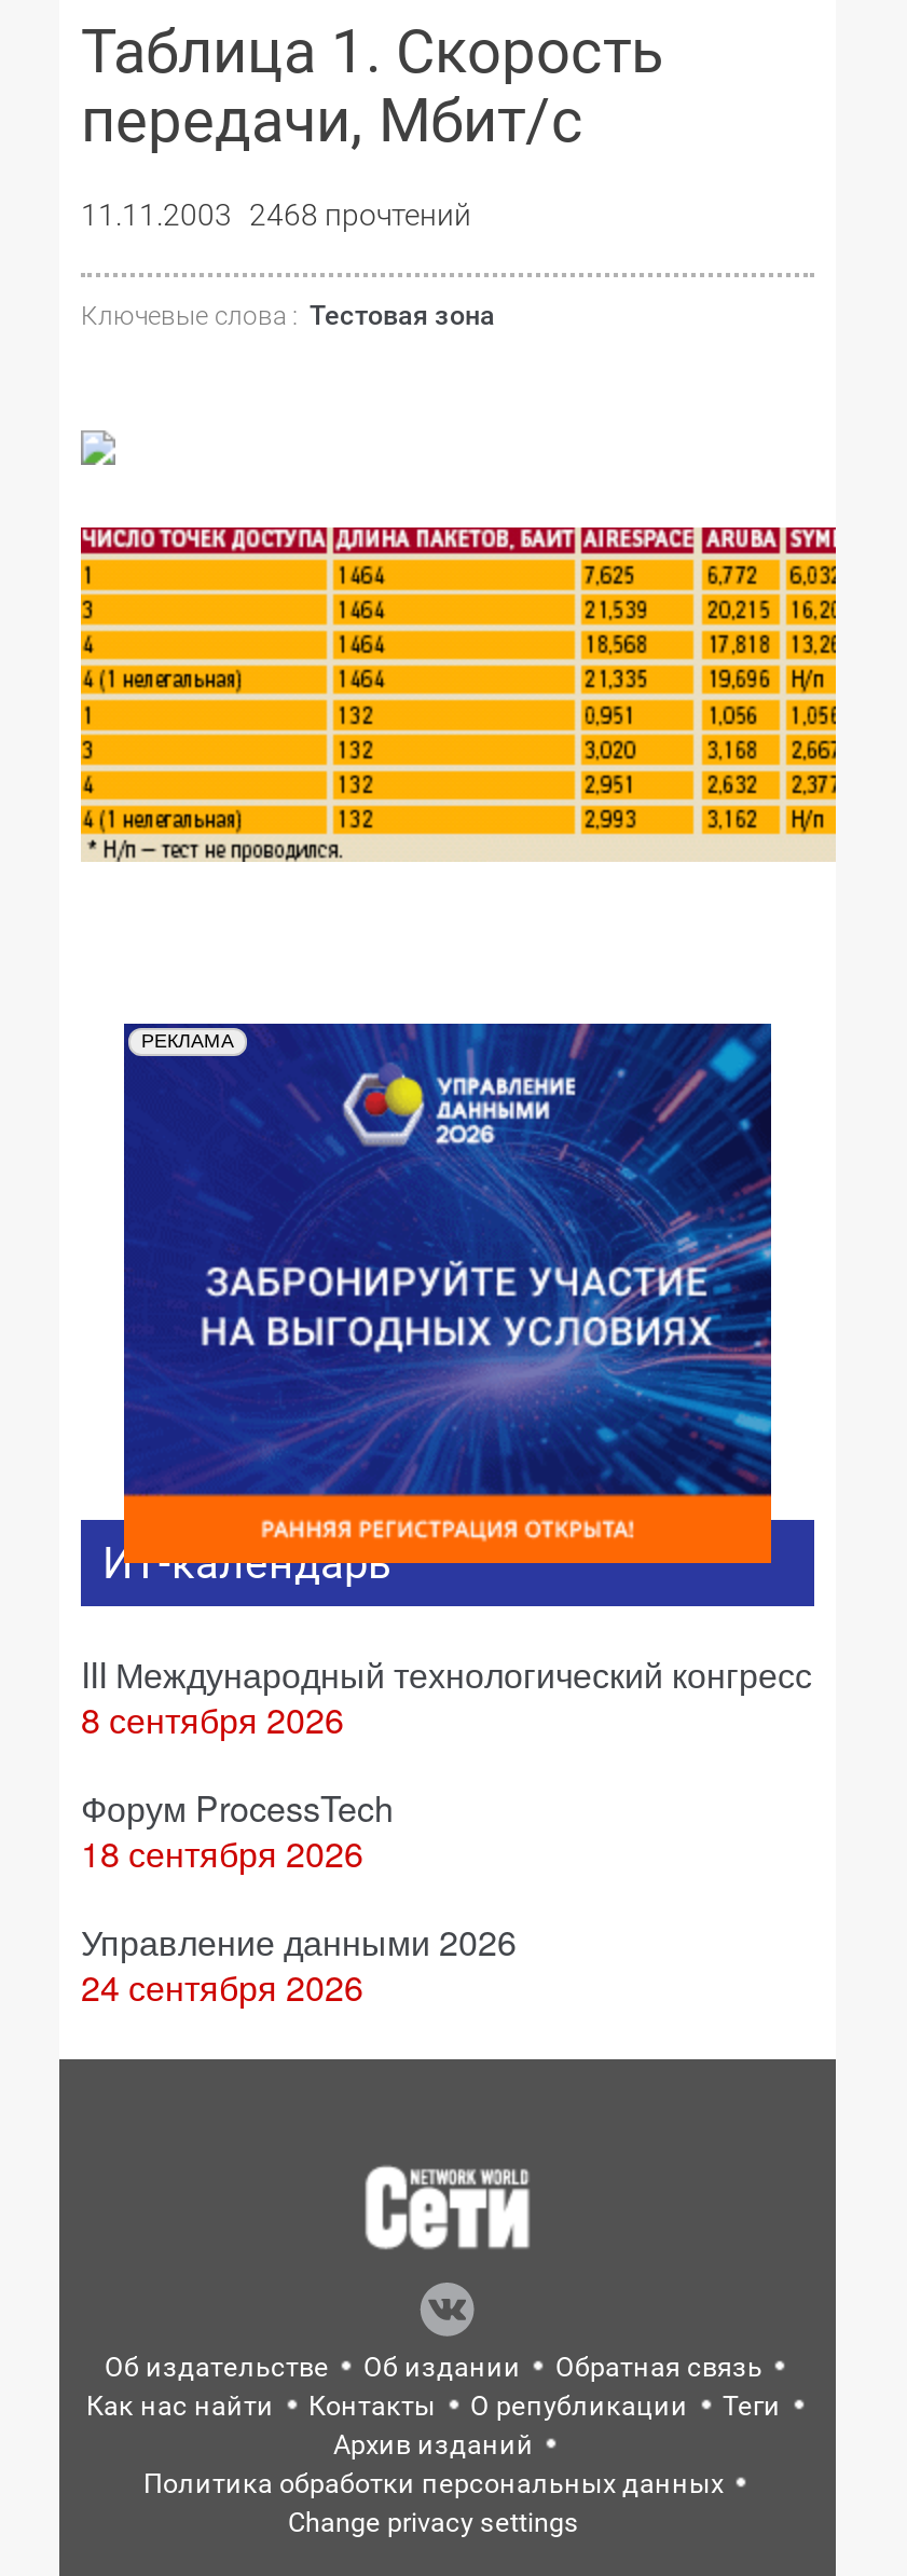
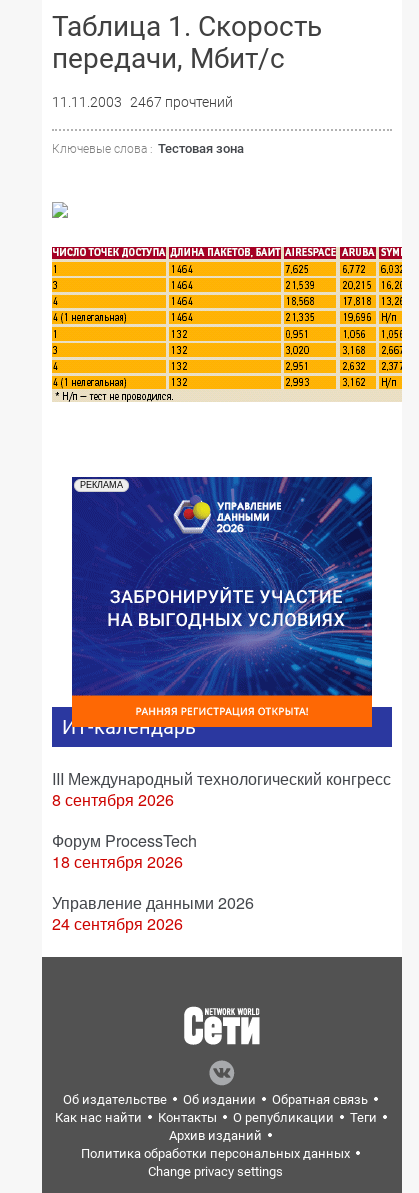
[81,197,471,232] 11.11.2003 2468 прочтений -> [52,94,233,110] 11.11.2003 2467 прочтений

